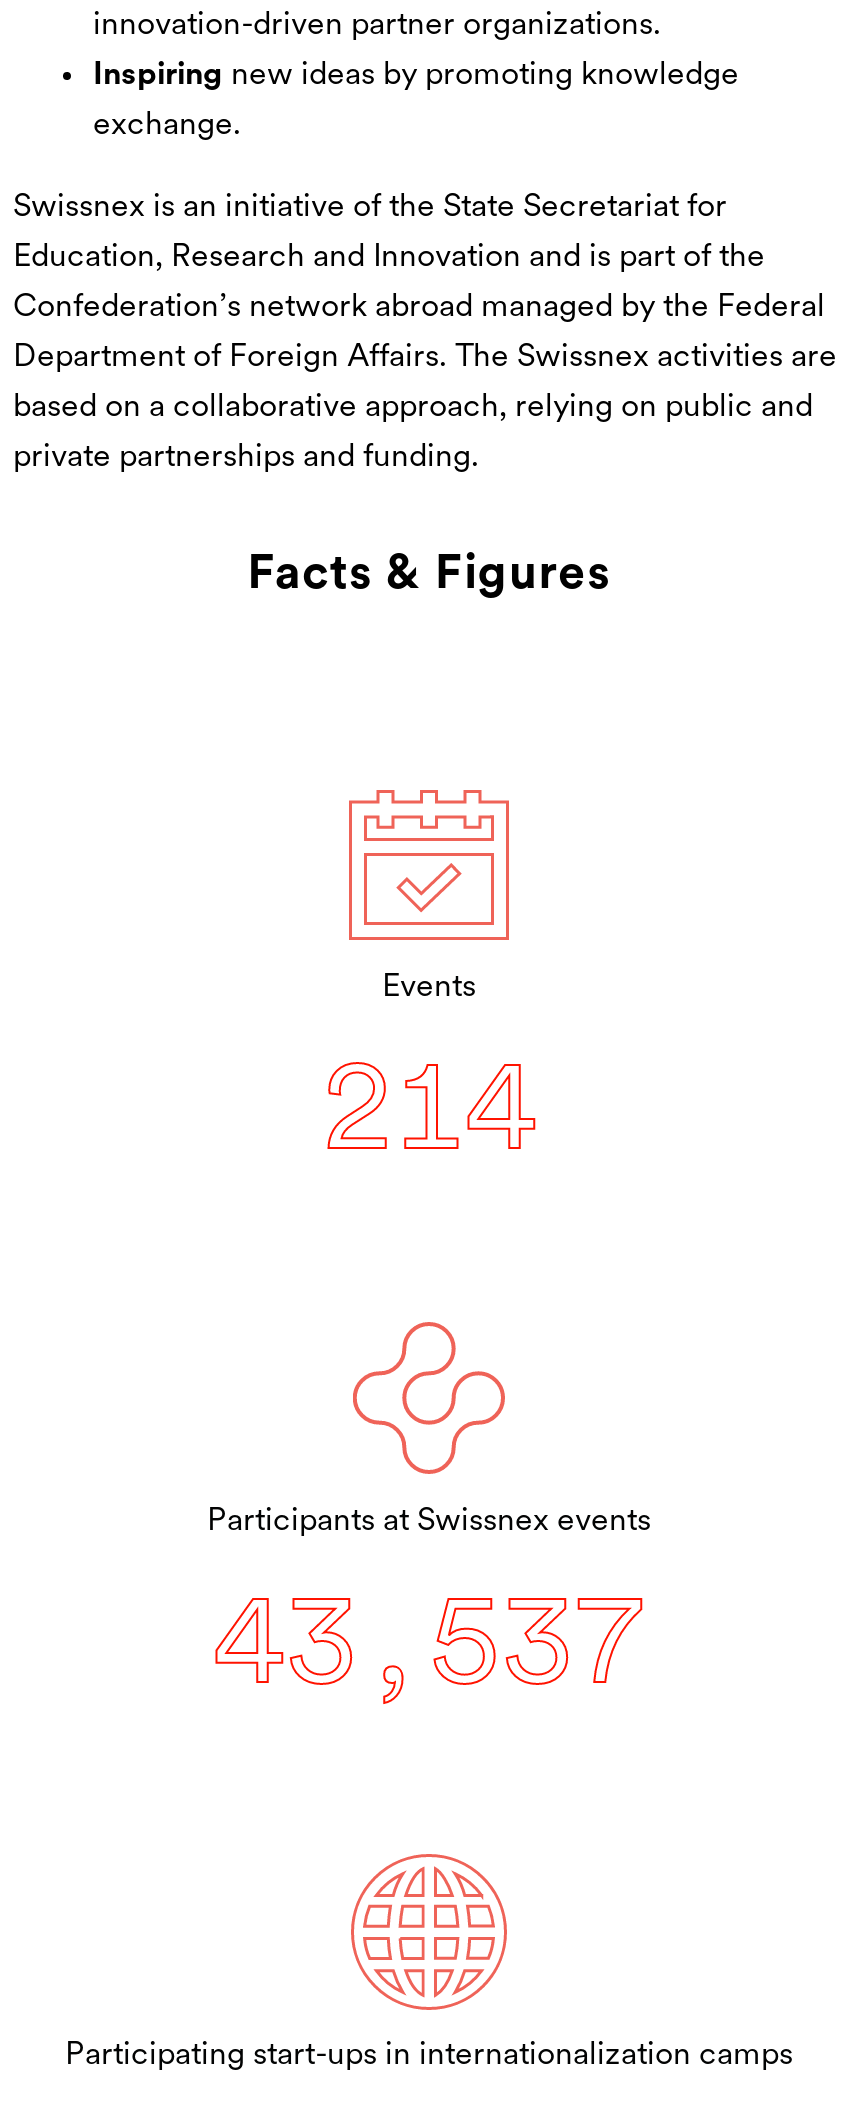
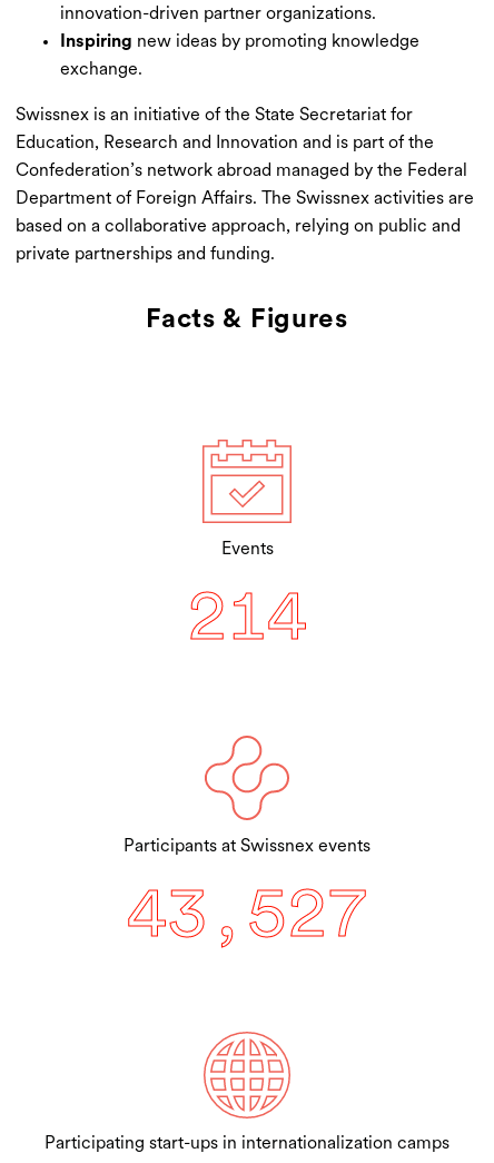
[213,1587,645,1715] 43,537 -> [127,883,367,954] 43,527

